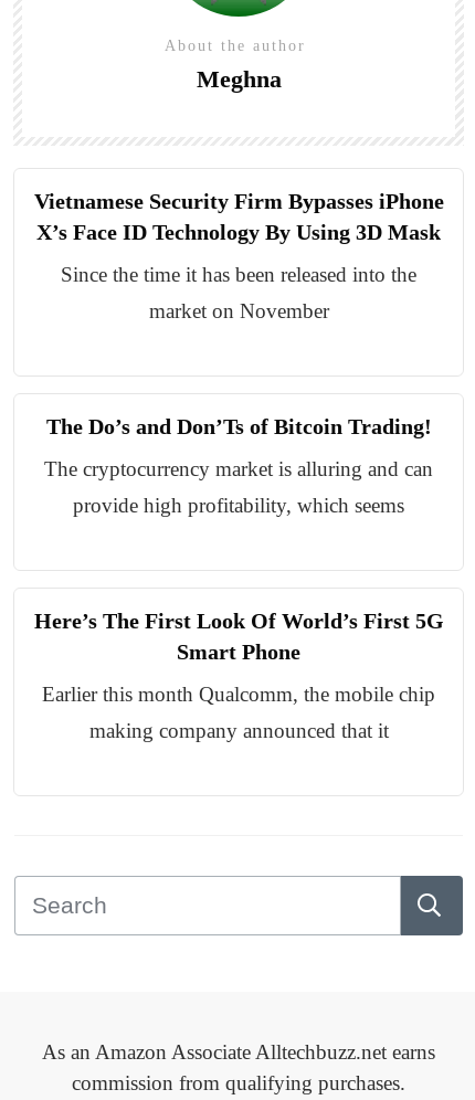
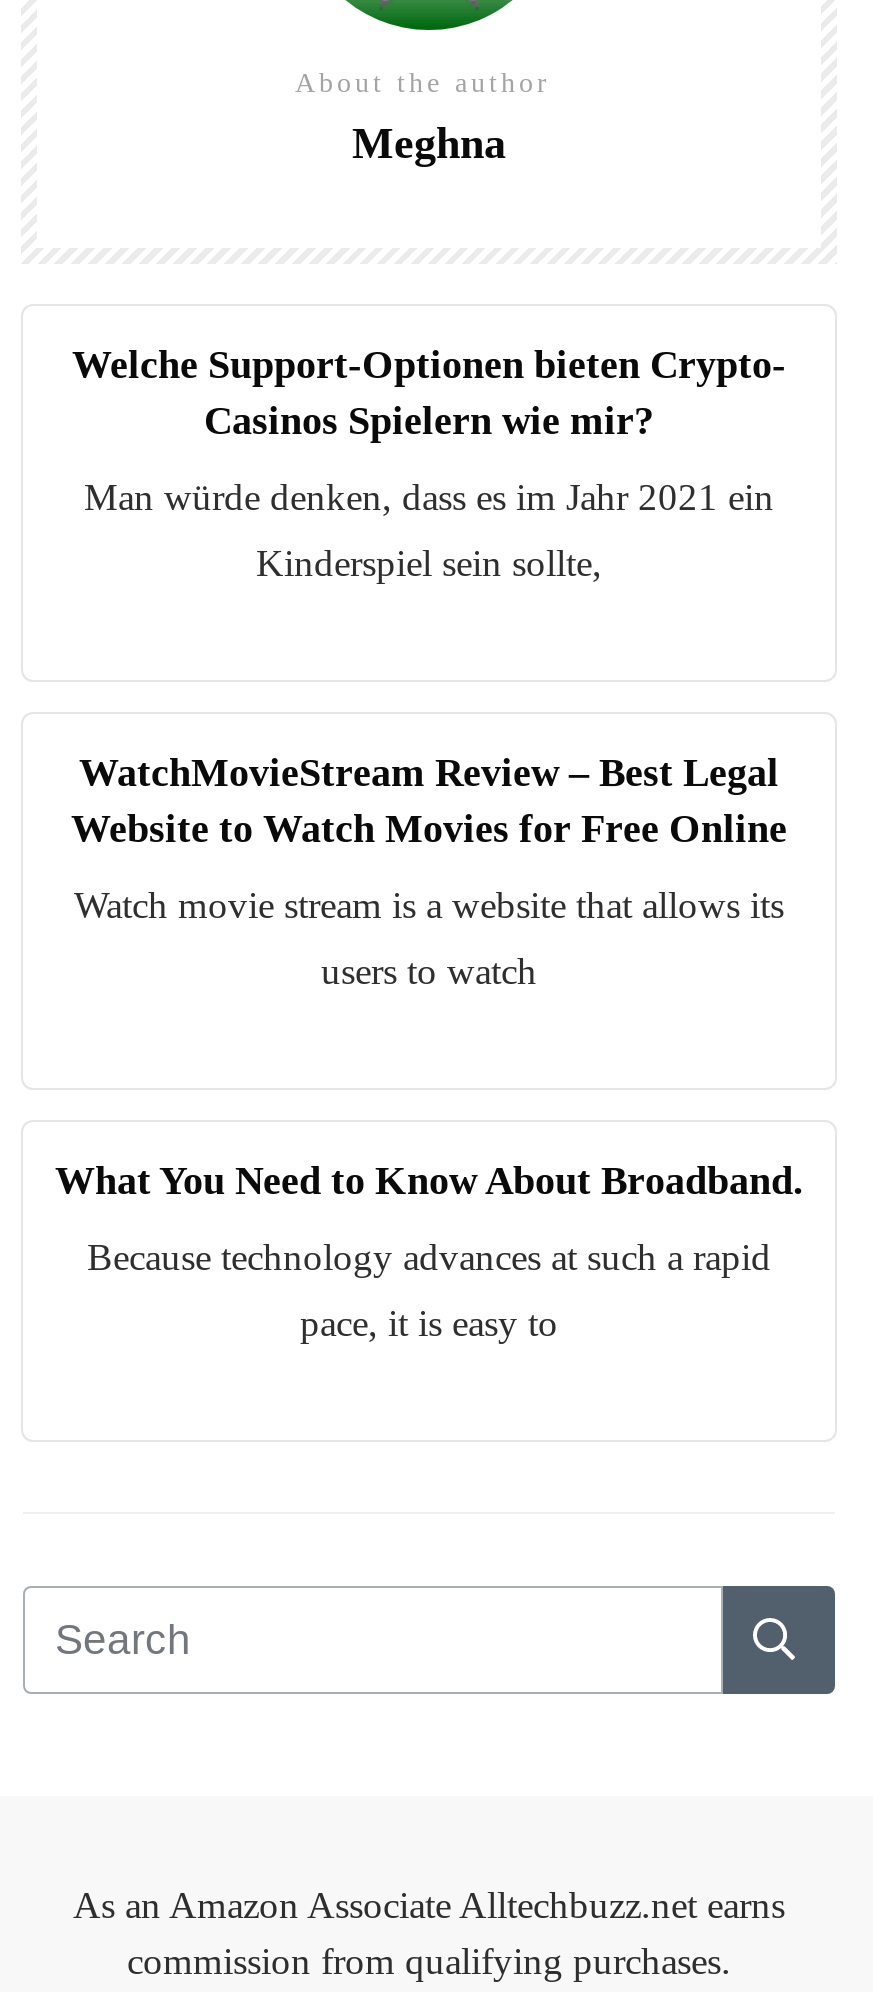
[34,188,444,244] Vietnamese Security Firm Bypasses iPhone | X’s Face ID Technology By Using 3D Mask -> [72,341,786,441] Welche Support-Optionen bieten Crypto- | Casinos Spielern wie mir?
[61,262,416,286] Since the time it has been released into the -> [84,475,774,517] Man würde denken, dass es im Jahr 2021 ein
[149,299,329,322] market on November -> [256,541,602,583] Kinderspiel sein sollte,
[46,414,431,438] The Do’s and Don’Ts of Bitcoin Trading! -> [71,749,787,849] WatchMovieStream Review – Best Legal | Website to Watch Movies for Free Online
[44,457,433,480] The cryptocurrency market is alluring and can -> [74,883,784,925] Watch movie stream is a website that allows its
[73,493,404,516] provide high profitability, which seems -> [321,949,537,991] users to watch
[34,608,444,663] Here’s The First Look Of World’s First 5G | Smart Phone -> [55,1157,803,1201] What You Need to Know About Broadband.
[42,682,435,705] Earlier this month Qualcomm, the mobile chip -> [87,1235,771,1277] Because technology advances at such a rapid
[89,719,388,742] making company announced that it -> [300,1301,558,1343] pace, it is easy to

